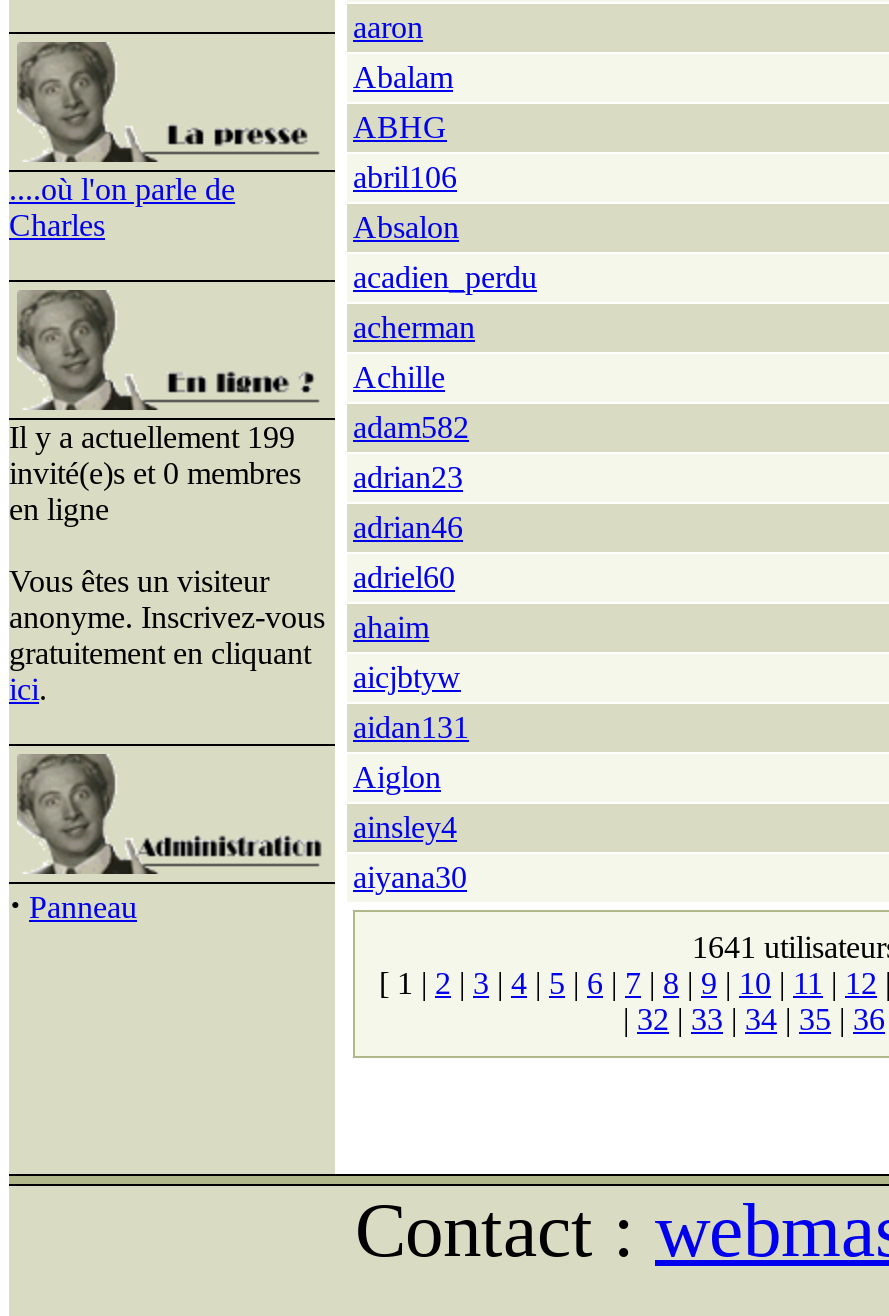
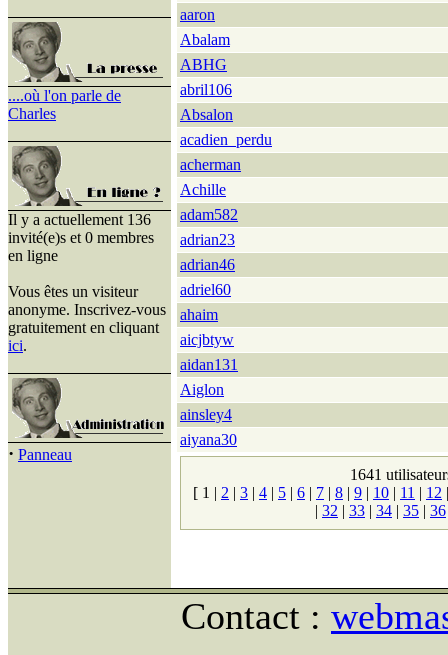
[9,420,295,454] Il y a actuellement 199 -> [8,211,151,228] Il y a actuellement 136

